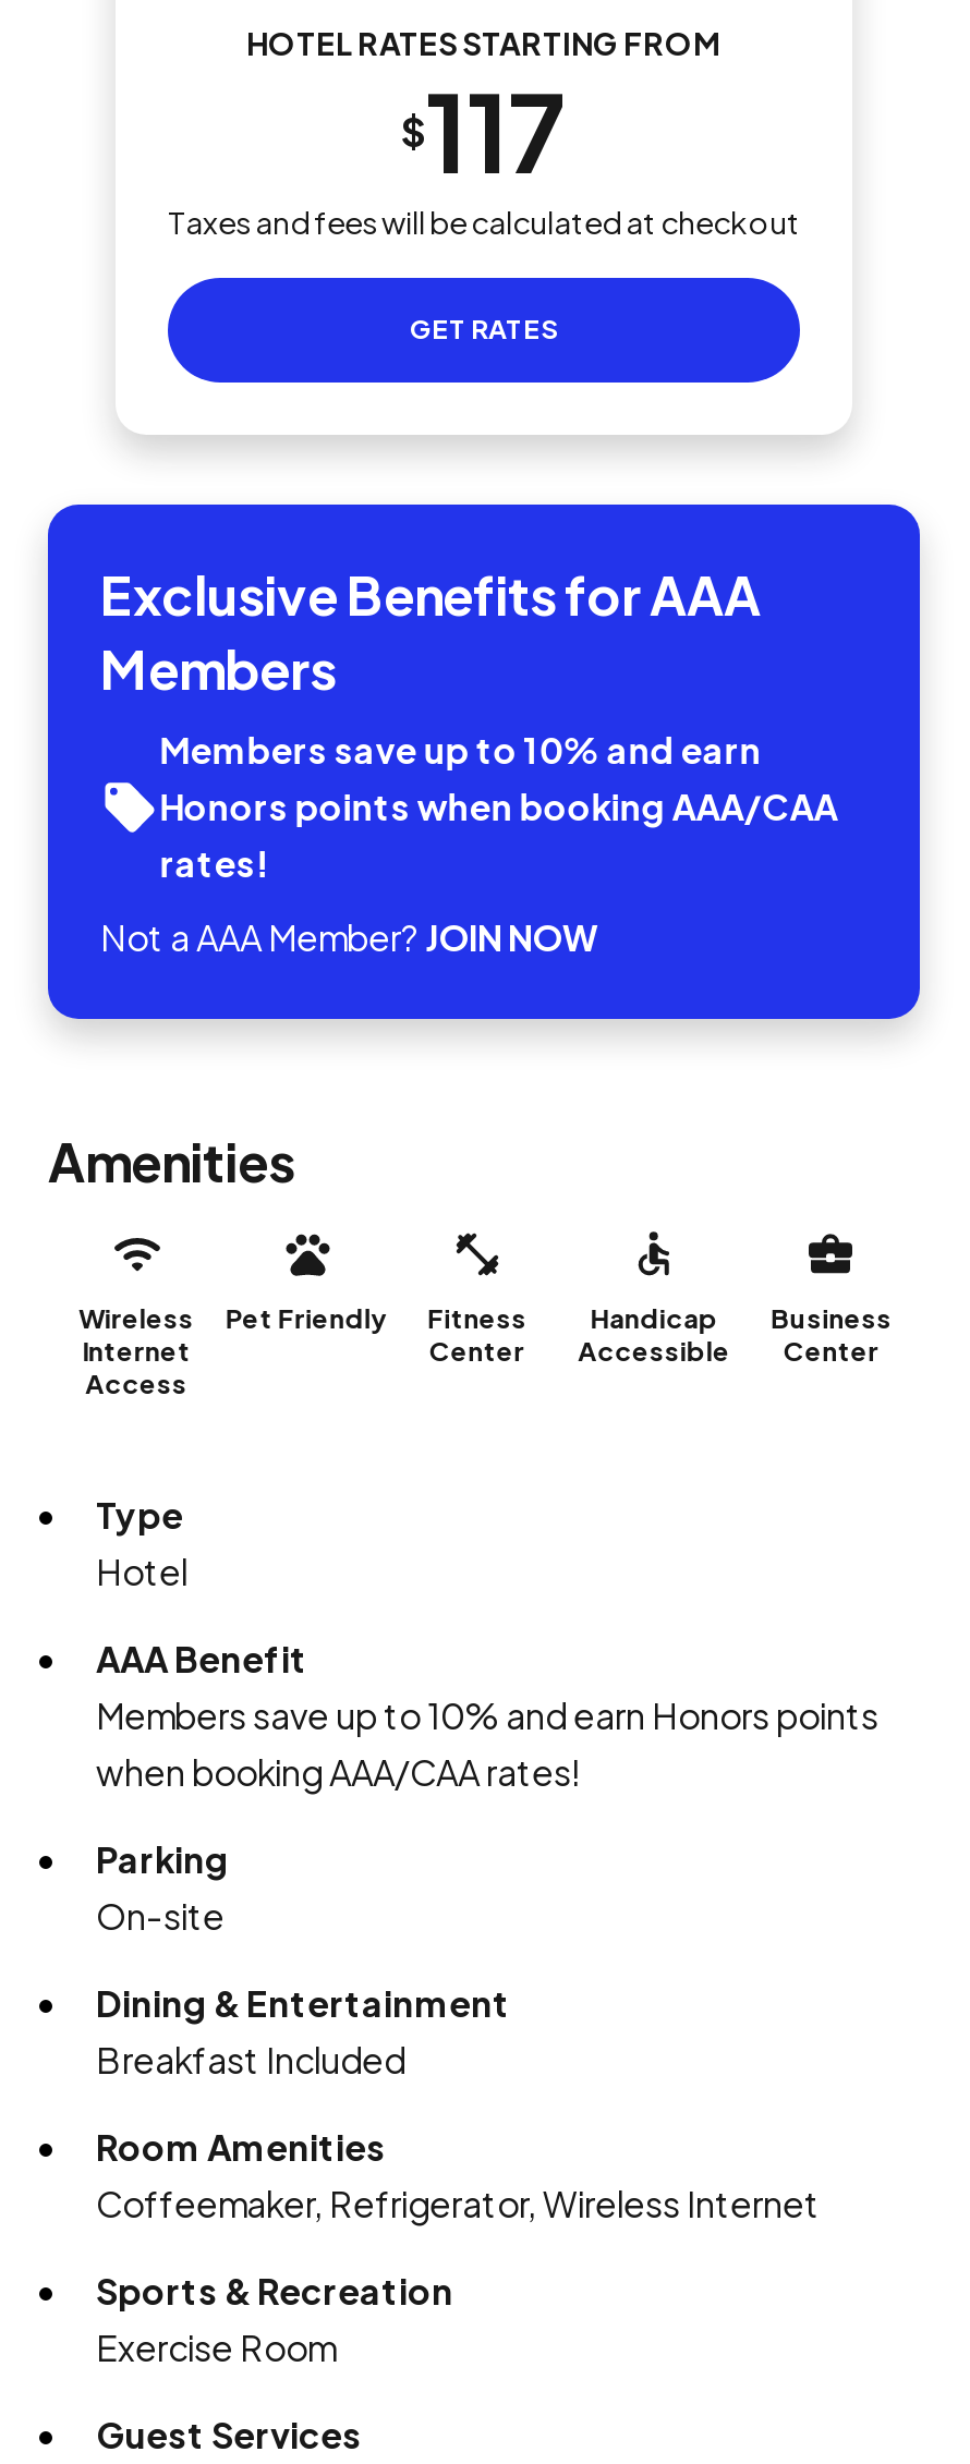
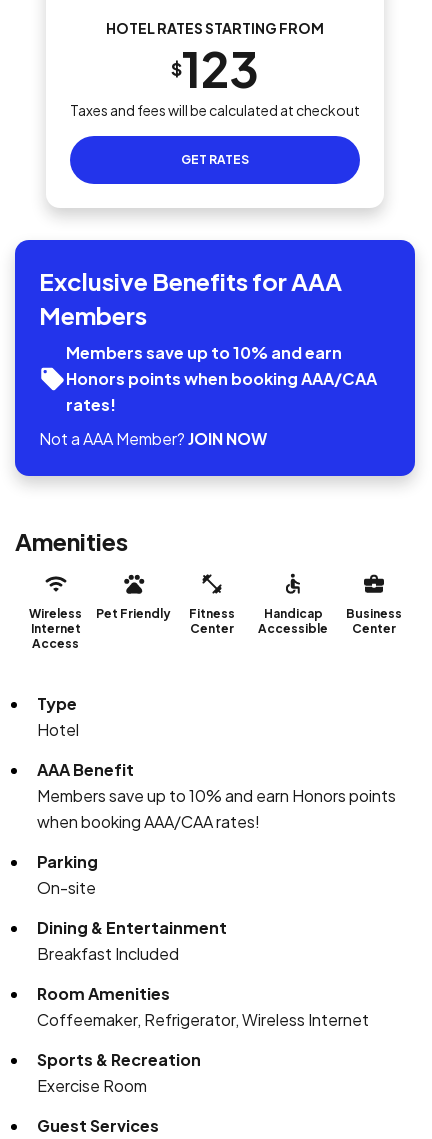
[401,64,567,197] $117 -> [171,38,259,99] $123

